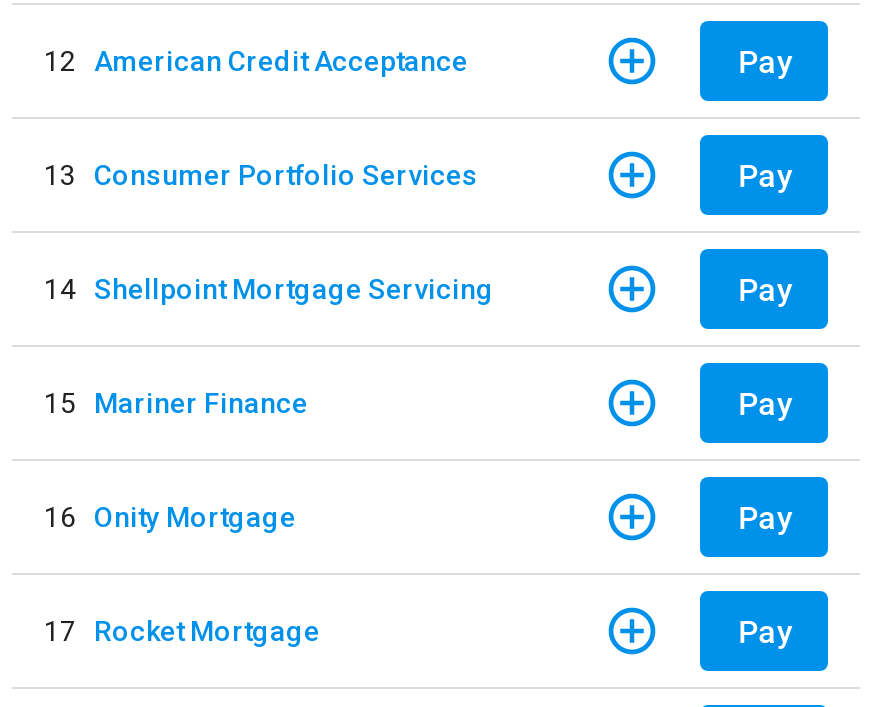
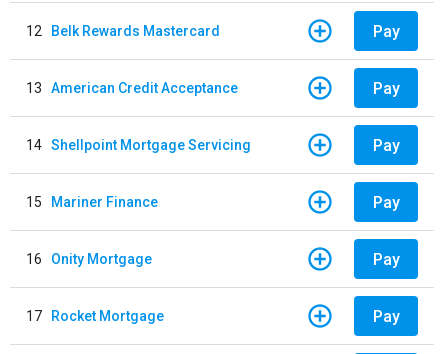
[44,44,468,76] 12 American Credit Acceptance -> [26,22,220,38] 12 Belk Rewards Mastercard
[44,158,478,190] 13 Consumer Portfolio Services -> [26,79,238,95] 13 American Credit Acceptance

